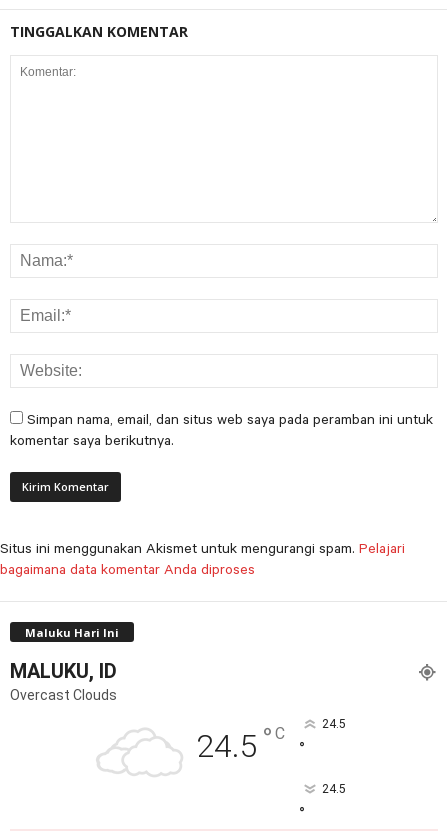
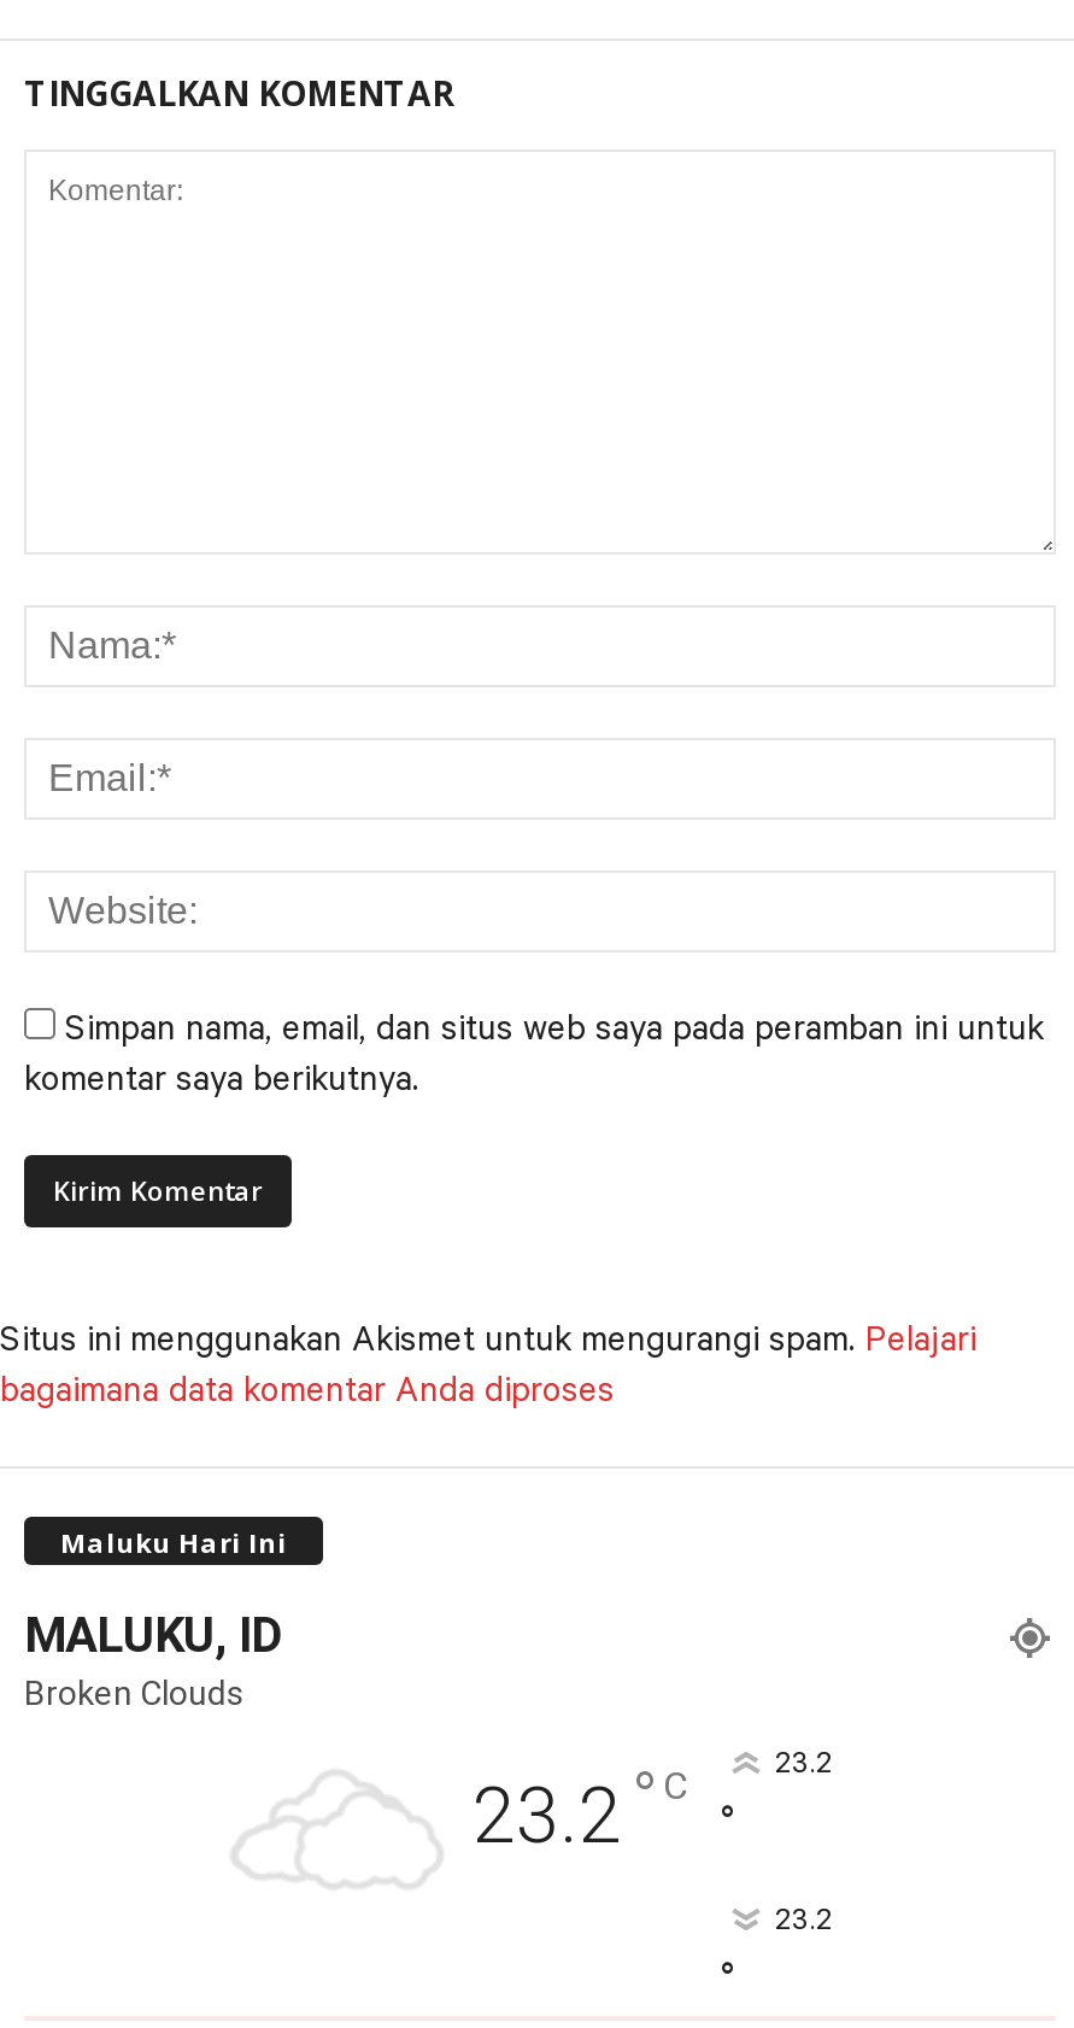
[10,687,117,703] Overcast Clouds -> [24,1673,246,1711] Broken Clouds
[196,721,285,765] 24.5 ° C -> [473,1755,687,1861] 23.2 ° C
[321,717,345,731] 24.5 -> [775,1745,833,1779] 23.2
[321,782,345,796] 24.5 -> [775,1902,833,1935] 23.2

